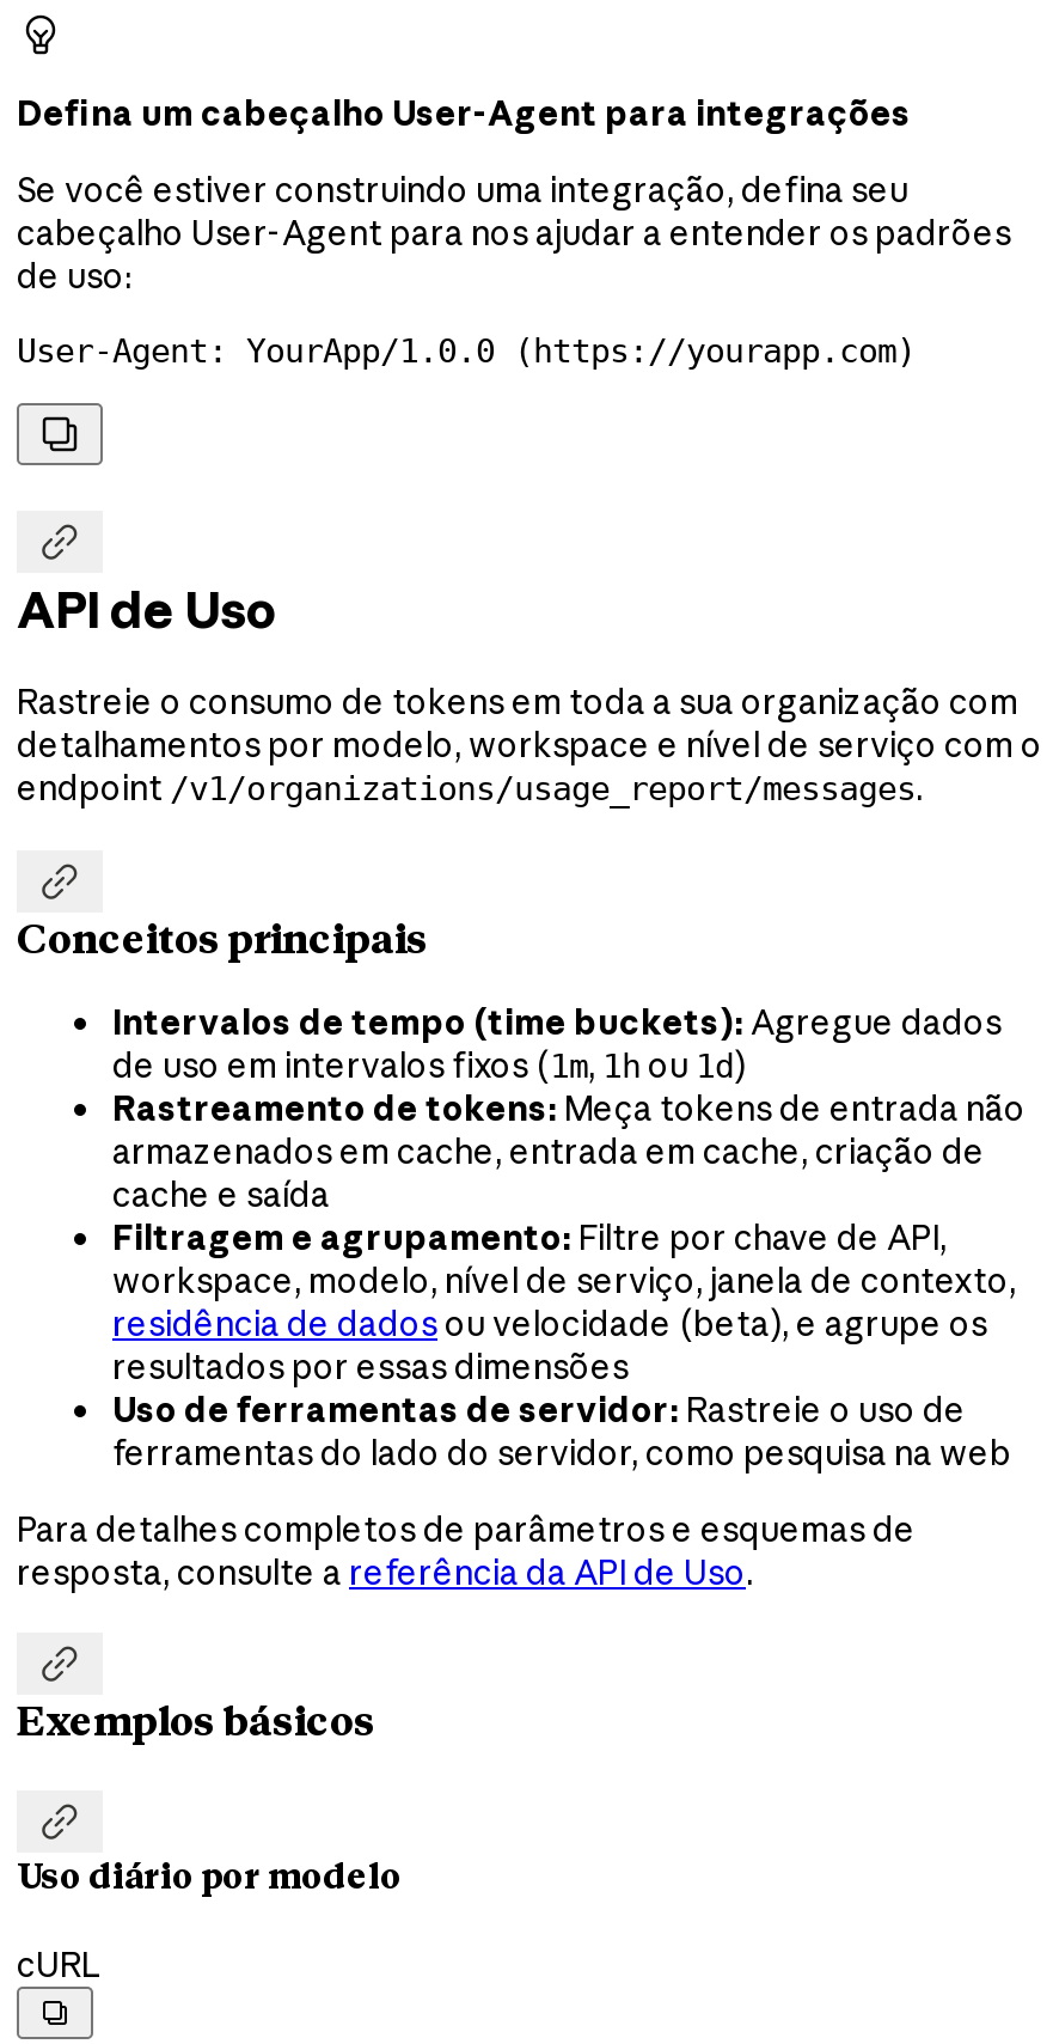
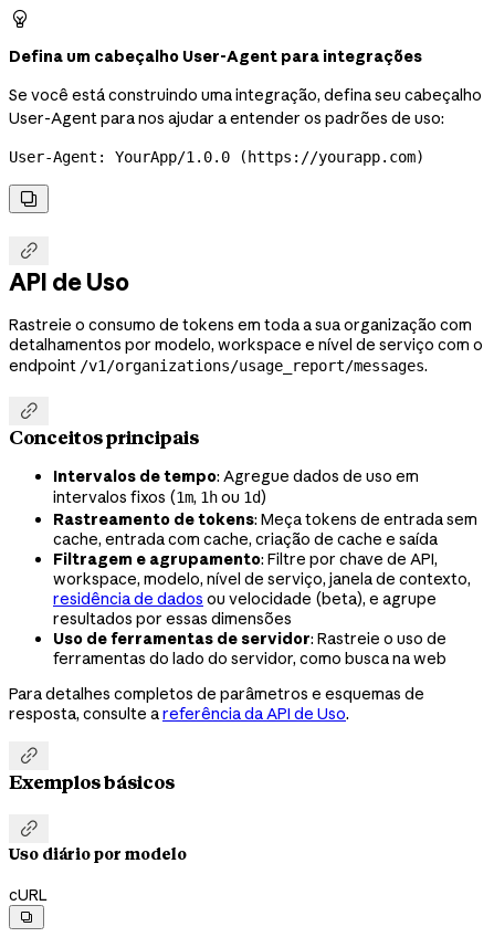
[17,170,1011,299] Se você estiver construindo uma integração, defina seu | cabeçalho User-Agent para nos ajudar a entender os padrões | de uso: -> [9,86,482,129] Se você está construindo uma integração, defina seu cabeçalho | User-Agent para nos ajudar a entender os padrões de uso:
[112,1001,1026,1216] Intervalos de tempo (time buckets): Agregue dados | de uso em intervalos fixos (1m, 1h ou 1d) | Rastreamento de tokens: Meça tokens de entrada não | armazenados em cache, entrada em cache, criação de | cache e saída -> [53,466,477,549] Intervalos de tempo: Agregue dados de uso em | intervalos fixos (1m, 1h ou 1d) | Rastreamento de tokens: Meça tokens de entrada sem | cache, entrada com cache, criação de cache e saída
[112,1302,987,1346] residência de dados ou velocidade (beta), e agrupe os -> [53,589,437,609] residência de dados ou velocidade (beta), e agrupe
[112,1432,1011,1475] ferramentas do lado do servidor, como pesquisa na web -> [53,649,446,668] ferramentas do lado do servidor, como busca na web

